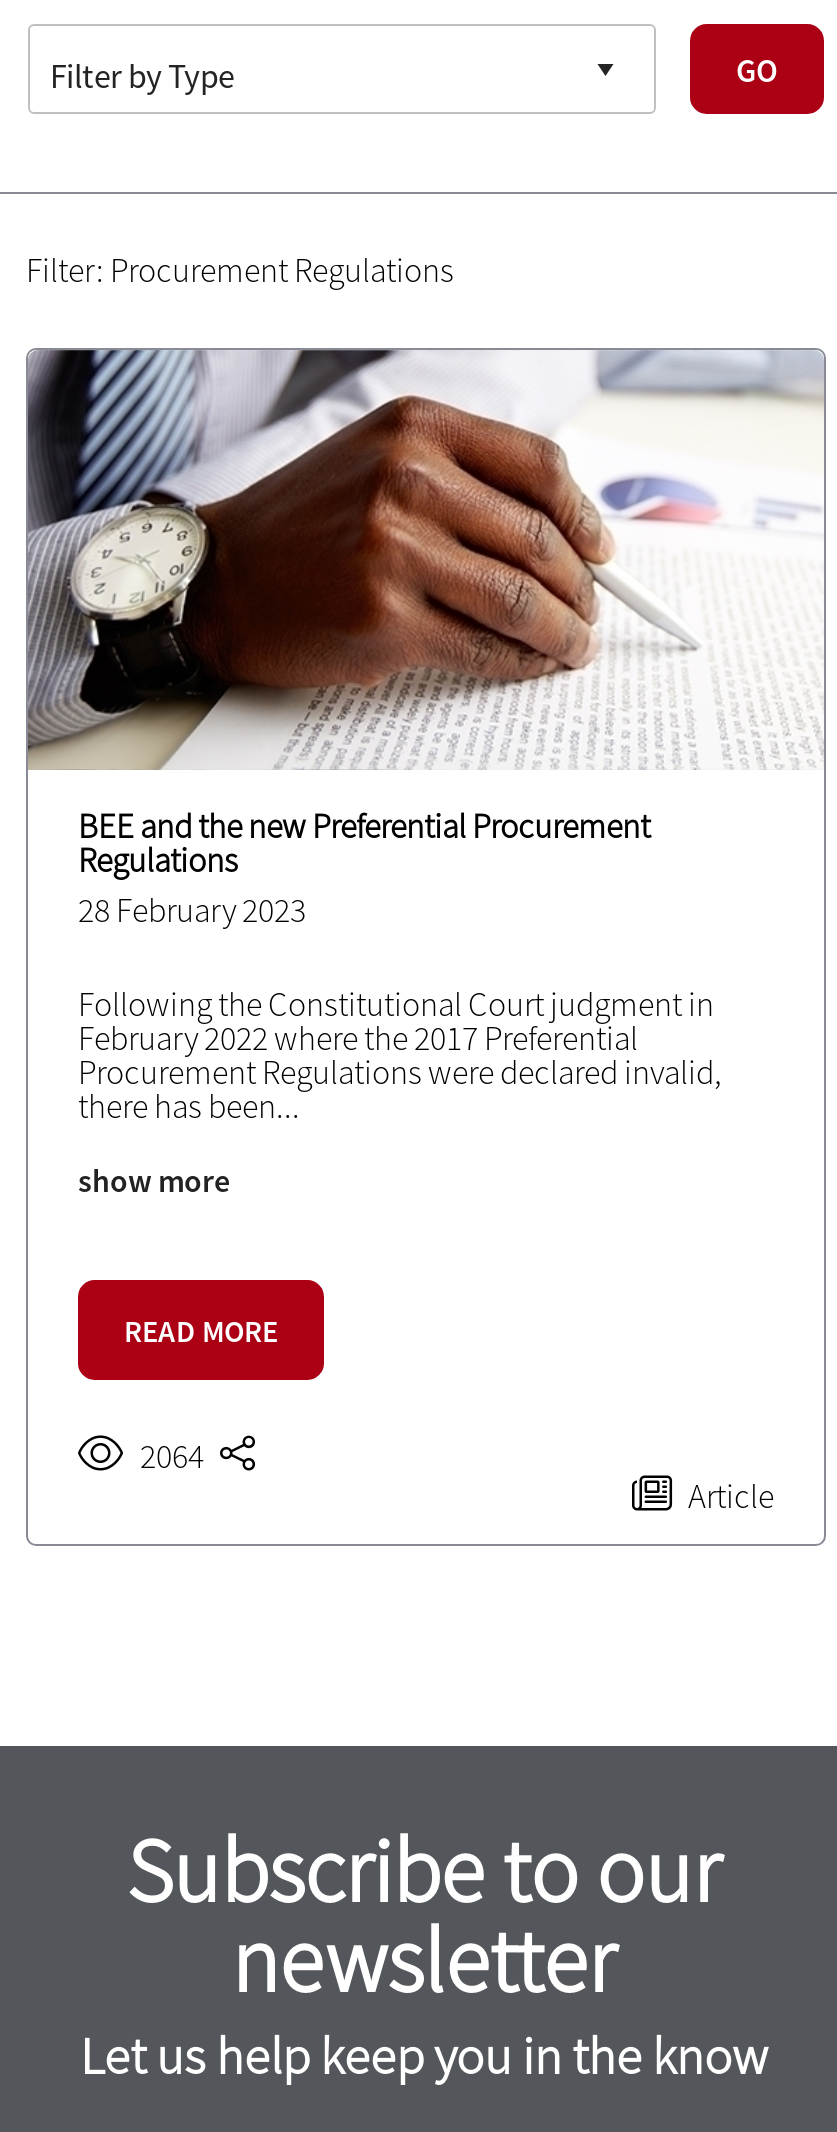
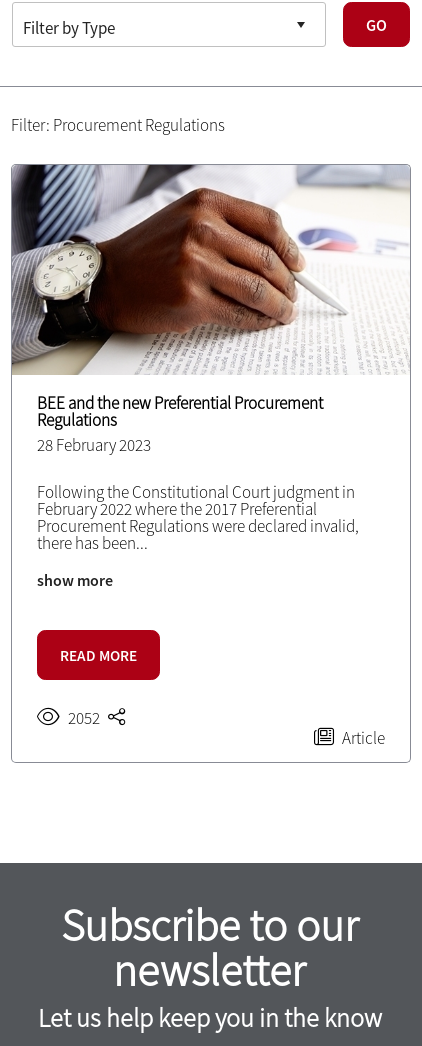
[140,1434,204,1478] 2064 -> [68,707,100,729] 2052

